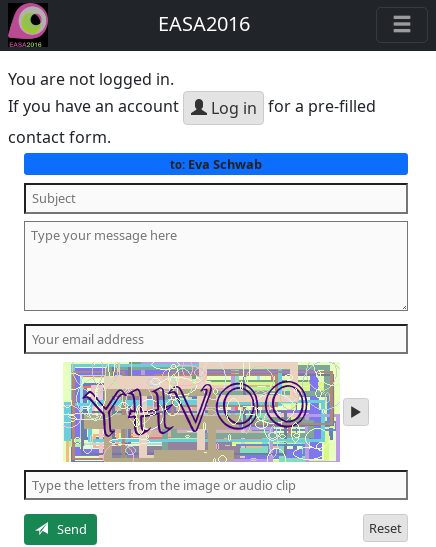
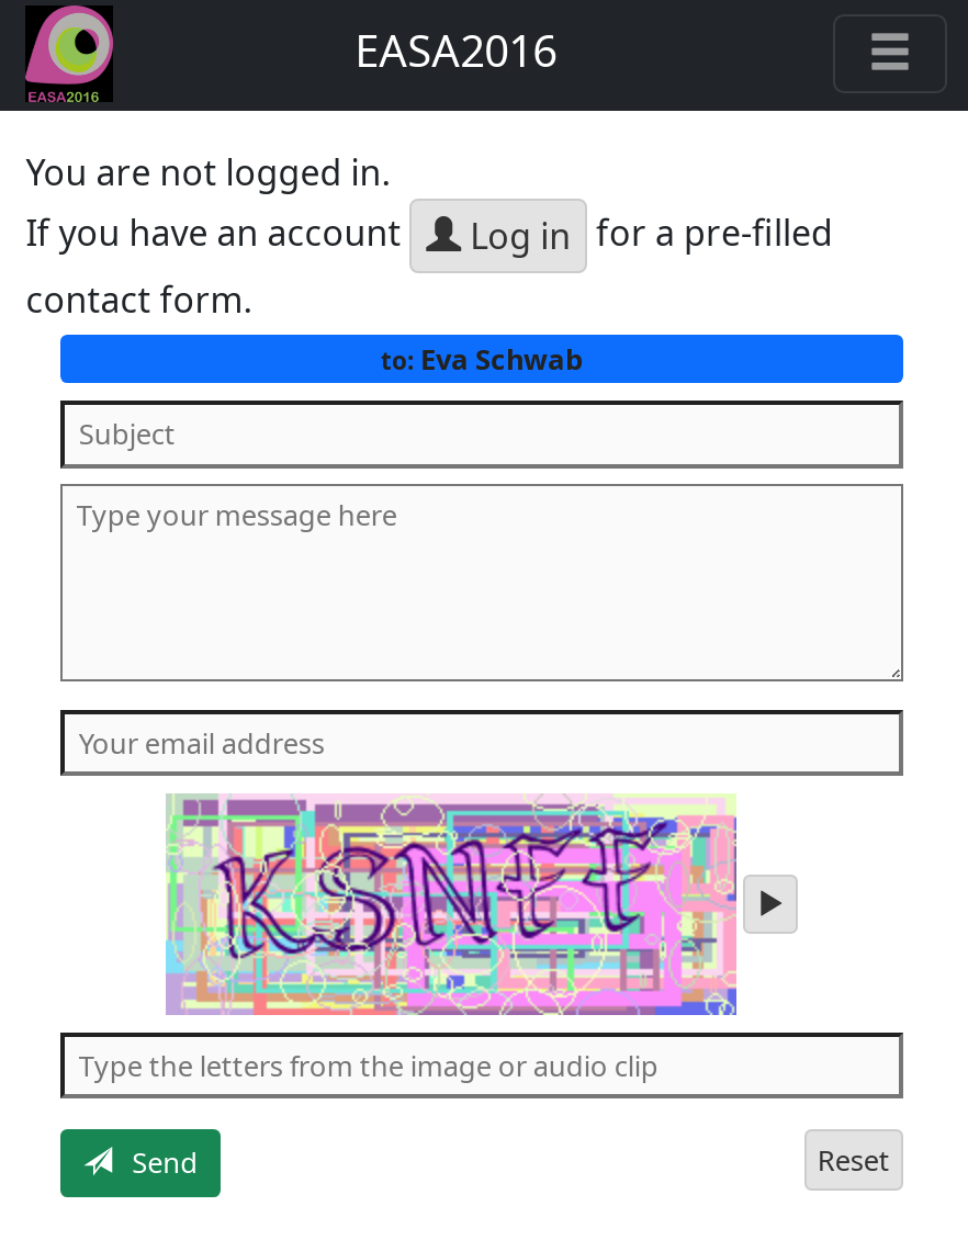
[63,361,340,463] [image] -> [148,793,752,1017] [image]

